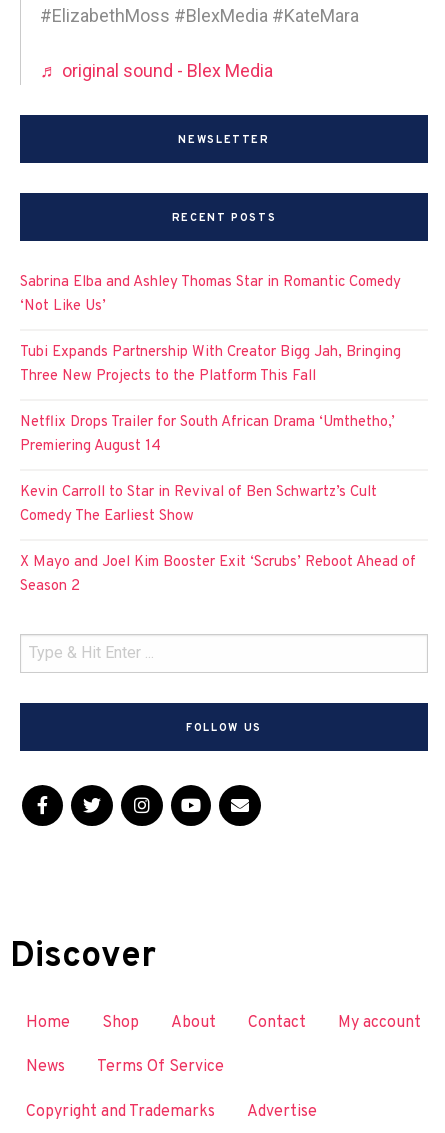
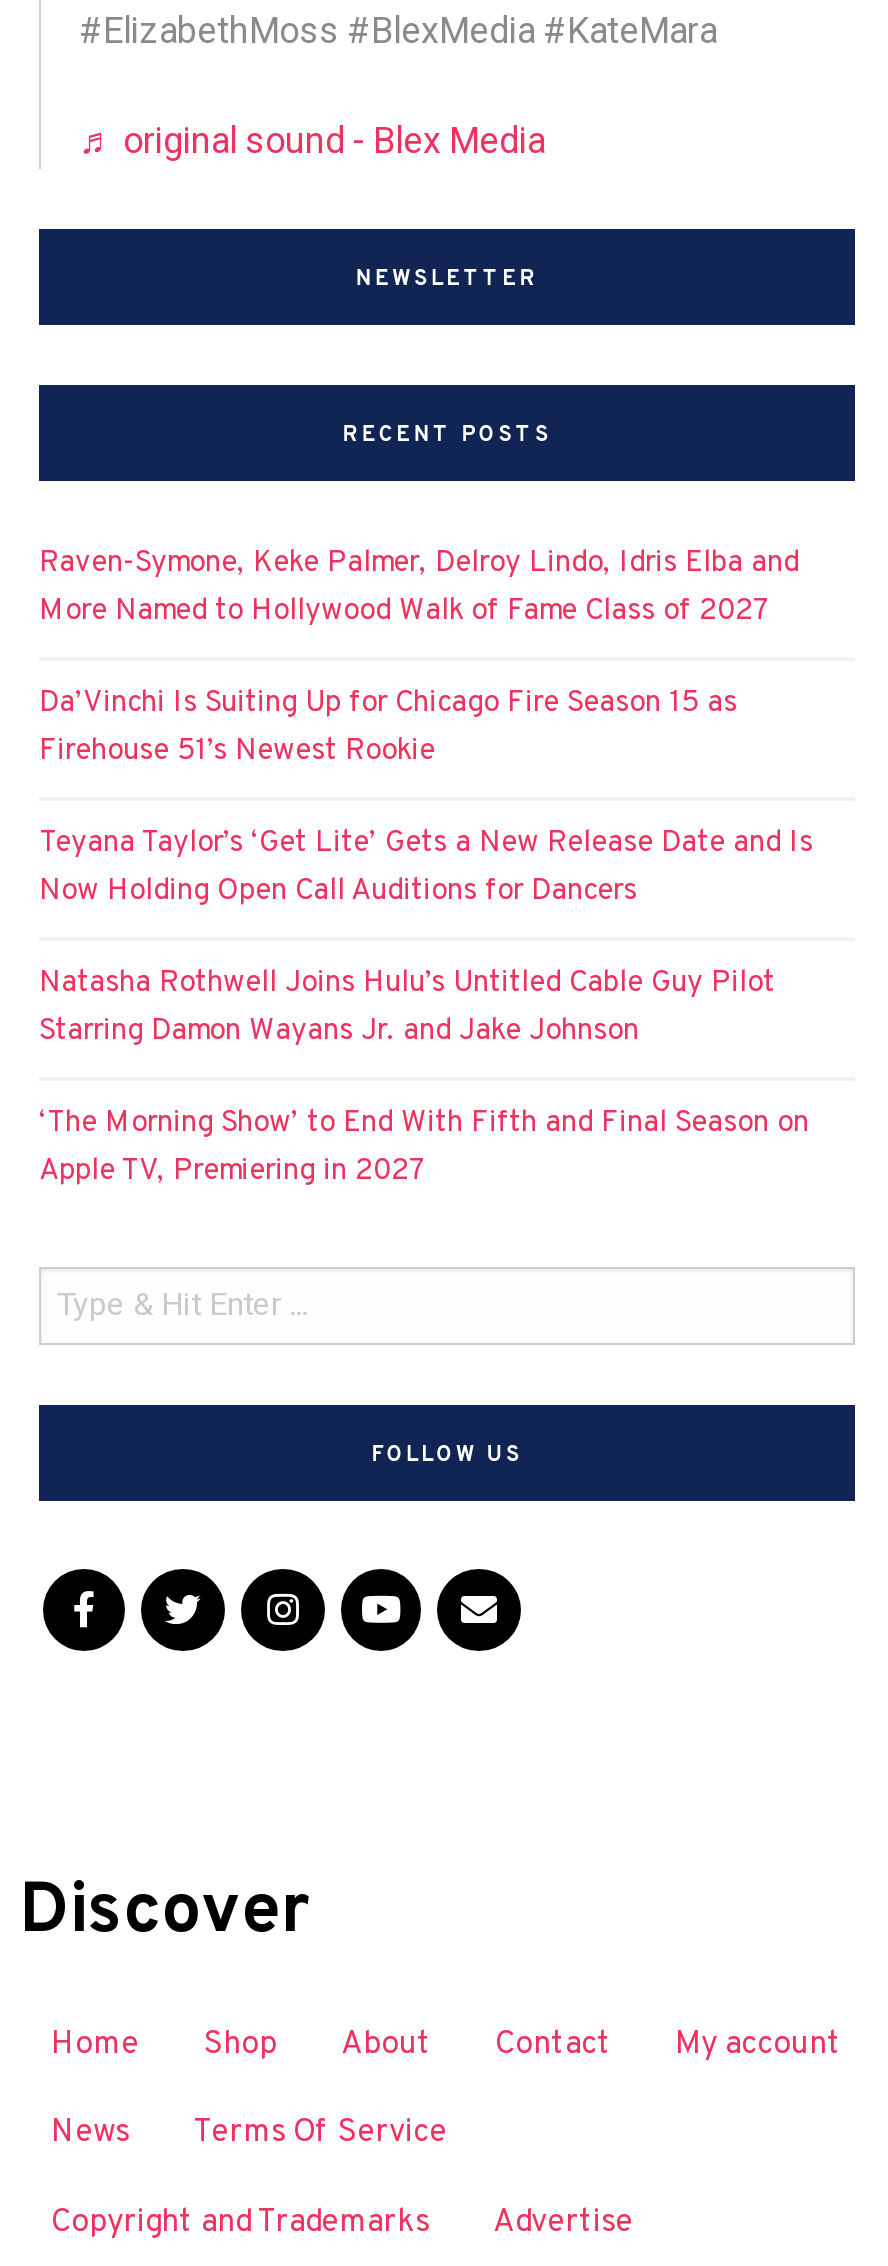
[20,273,401,316] Sabrina Elba and Ashley Thomas Star in Romantic Comedy | ‘Not Like Us’ -> [39,545,799,631] Raven-Symone, Keke Palmer, Delroy Lindo, Idris Elba and | More Named to Hollywood Walk of Fame Class of 2027
[20,343,401,386] Tubi Expands Partnership With Creator Bigg Jah, Bringing | Three New Projects to the Platform This Fall -> [39,685,737,771] Da’Vinchi Is Suiting Up for Chicago Fire Season 15 as | Firehouse 51’s Newest Rookie
[20,413,395,456] Netflix Drops Trailer for South African Drama ‘Umthetho,’ | Premiering August 14 -> [39,825,813,911] Teyana Taylor’s ‘Get Lite’ Gets a New Release Date and Is | Now Holding Open Call Auditions for Dancers
[20,483,377,526] Kevin Carroll to Star in Revival of Ben Schwartz’s Cult | Comedy The Earliest Show -> [39,965,775,1051] Natasha Rothwell Joins Hulu’s Untitled Cable Guy Pilot | Starring Damon Wayans Jr. and Jake Johnson
[20,553,416,596] X Mayo and Joel Kim Booster Exit ‘Scrubs’ Reboot Ahead of | Season 2 -> [39,1105,809,1191] ‘The Morning Show’ to End With Fifth and Final Season on | Apple TV, Premiering in 2027

